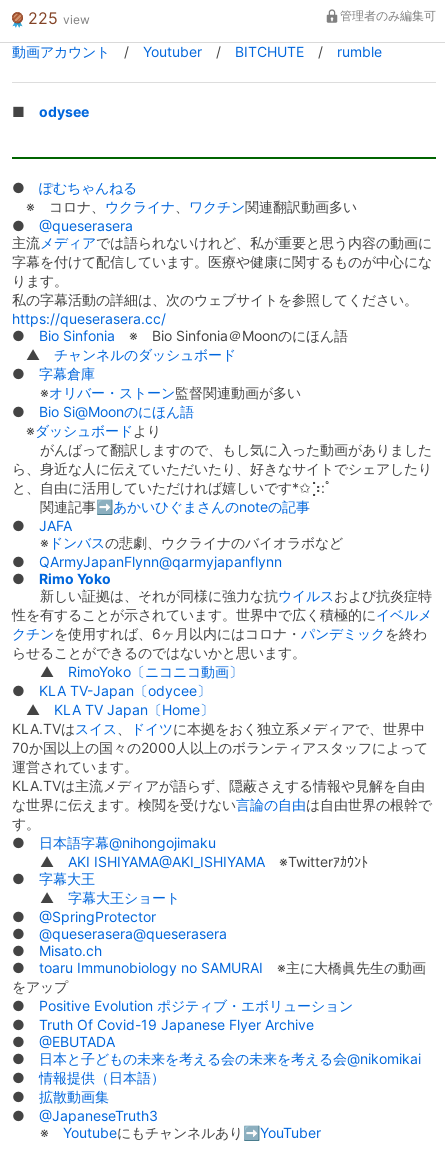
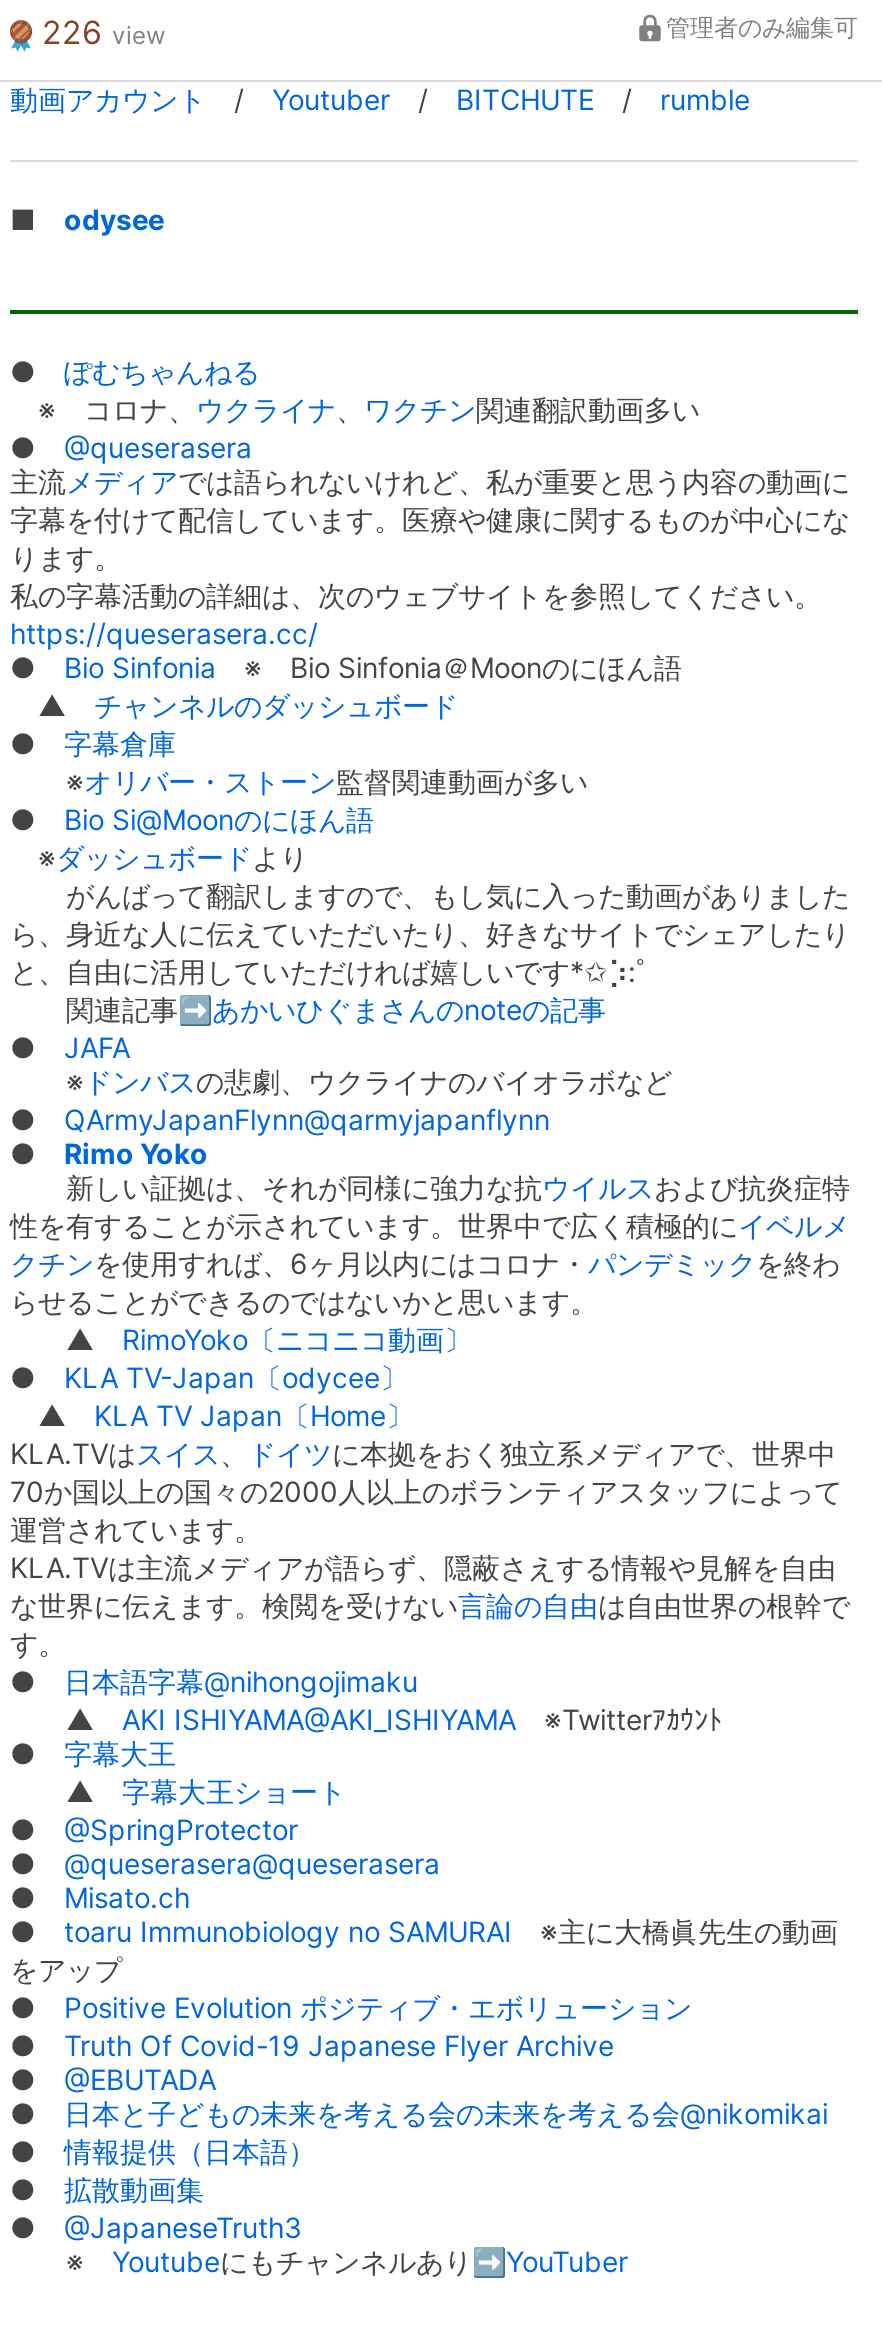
[28,8,90,28] 225 view -> [42,12,166,52] 226 view

